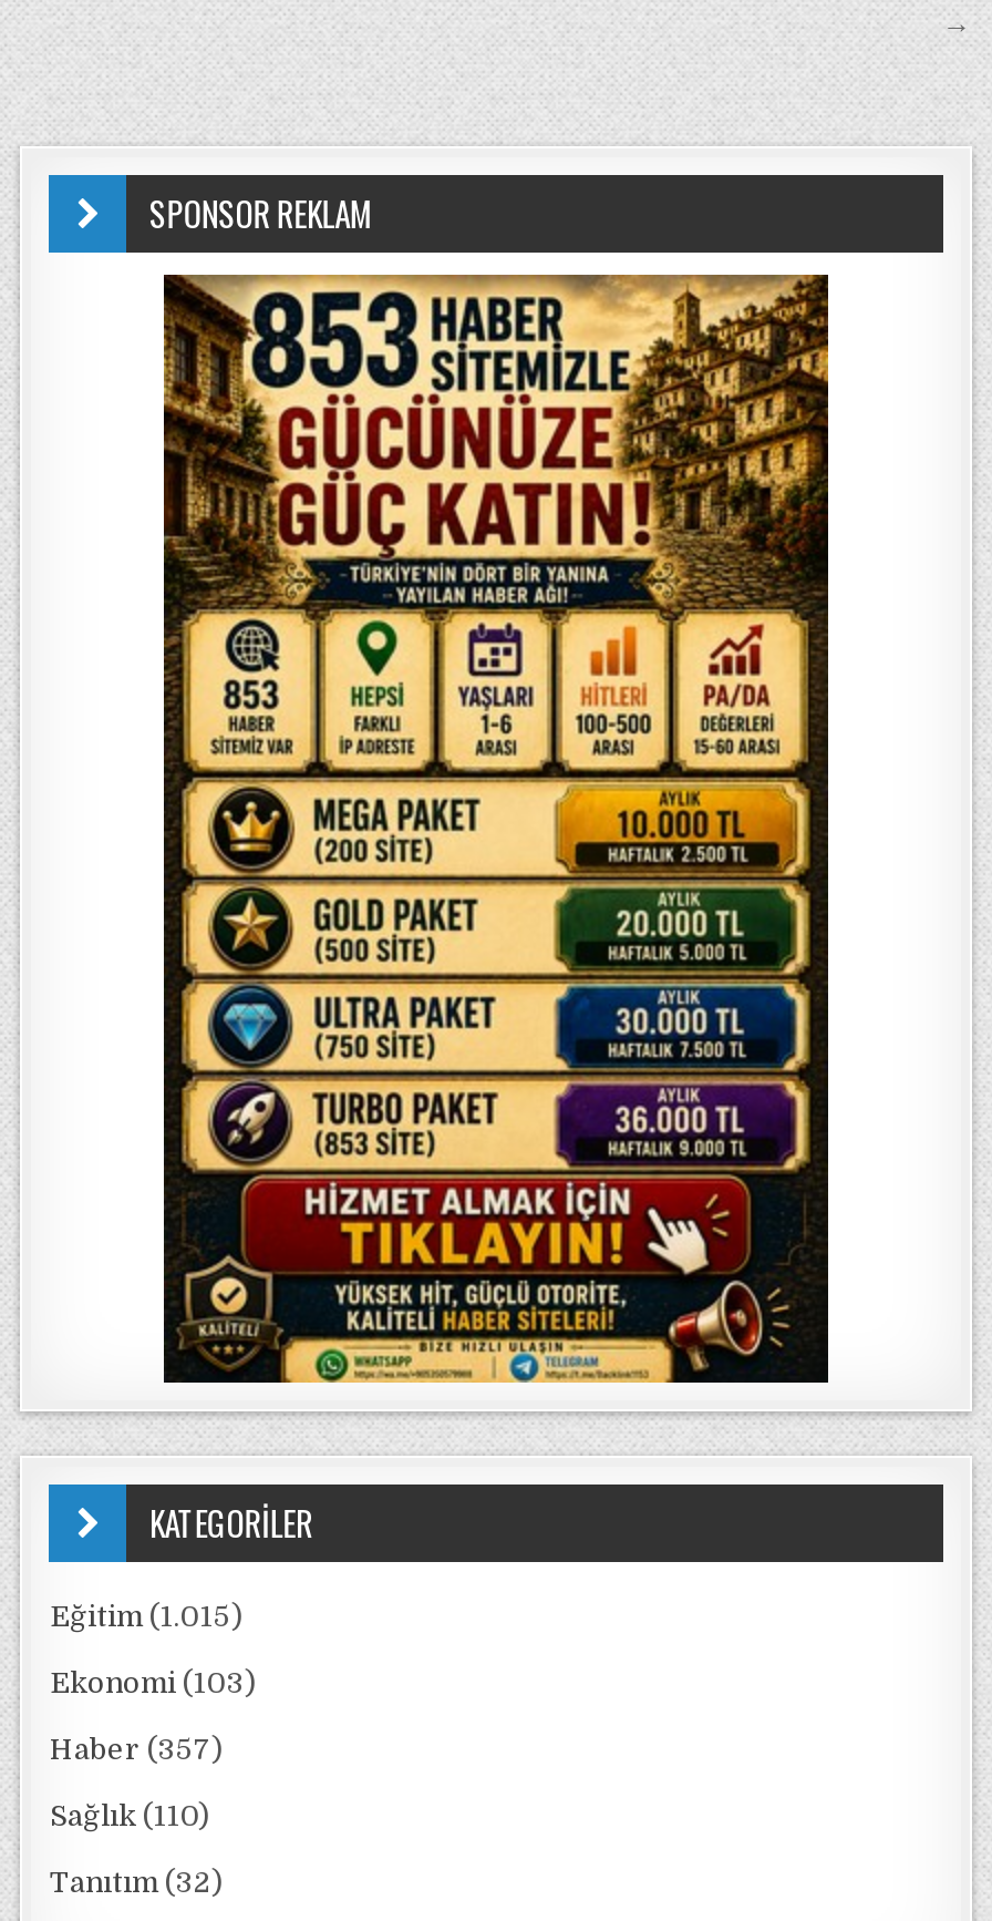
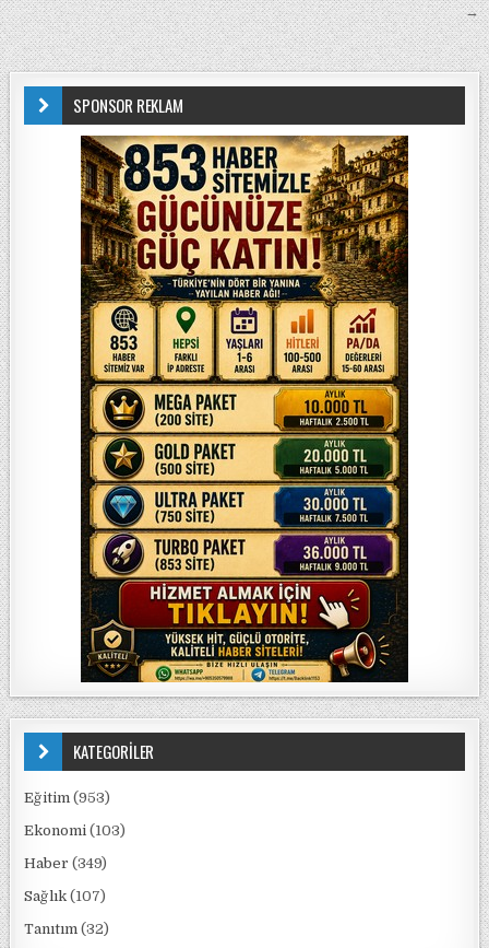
[50,1600,242,1633] Eğitim (1.015) -> [25,789,111,806] Eğitim (953)
[50,1733,223,1766] Haber (357) -> [25,855,108,871] Haber (349)
[50,1799,209,1832] Sağlık (110) -> [25,888,106,904] Sağlık (107)

